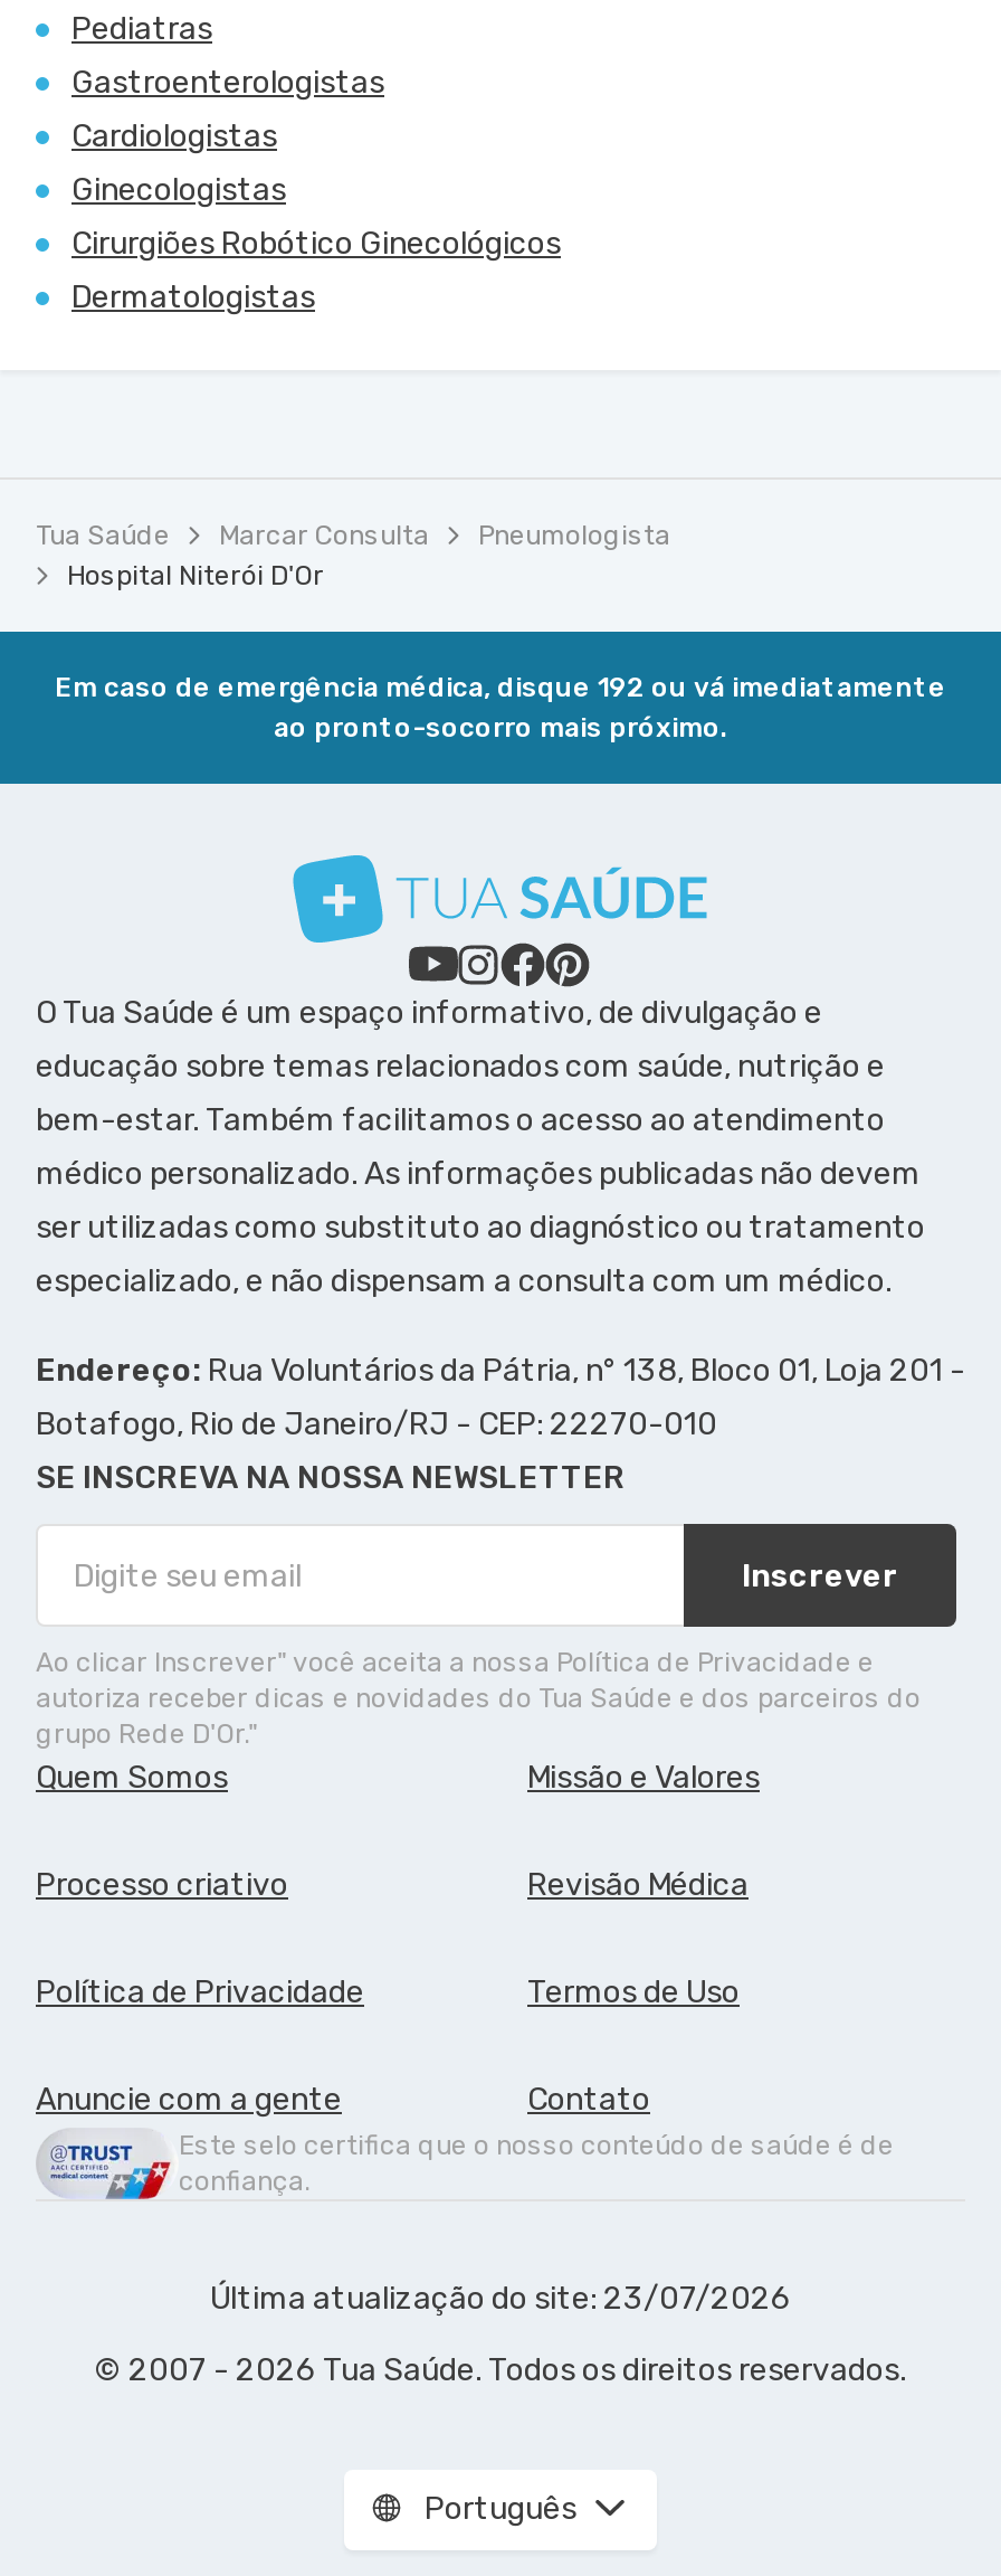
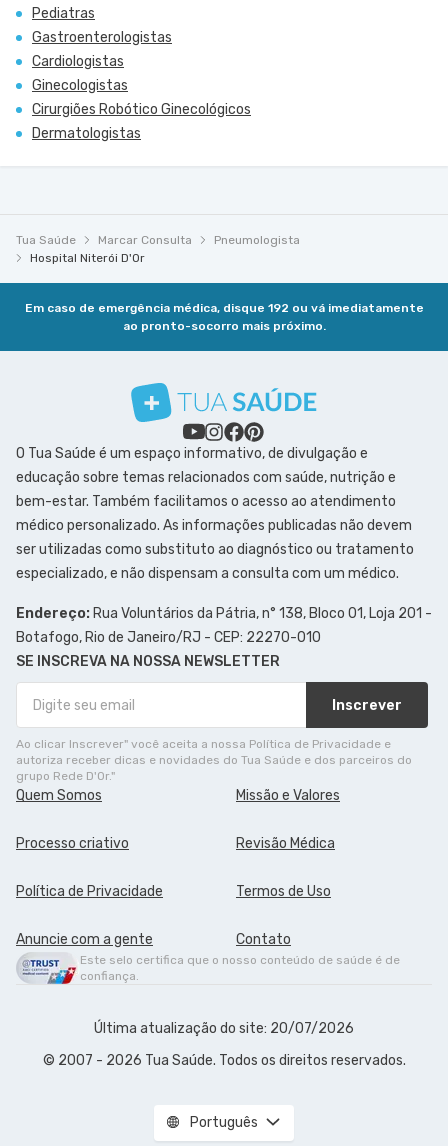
[210,2280,791,2318] Última atualização do site: 23/07/2026 -> [94,1020,354,1037] Última atualização do site: 20/07/2026

